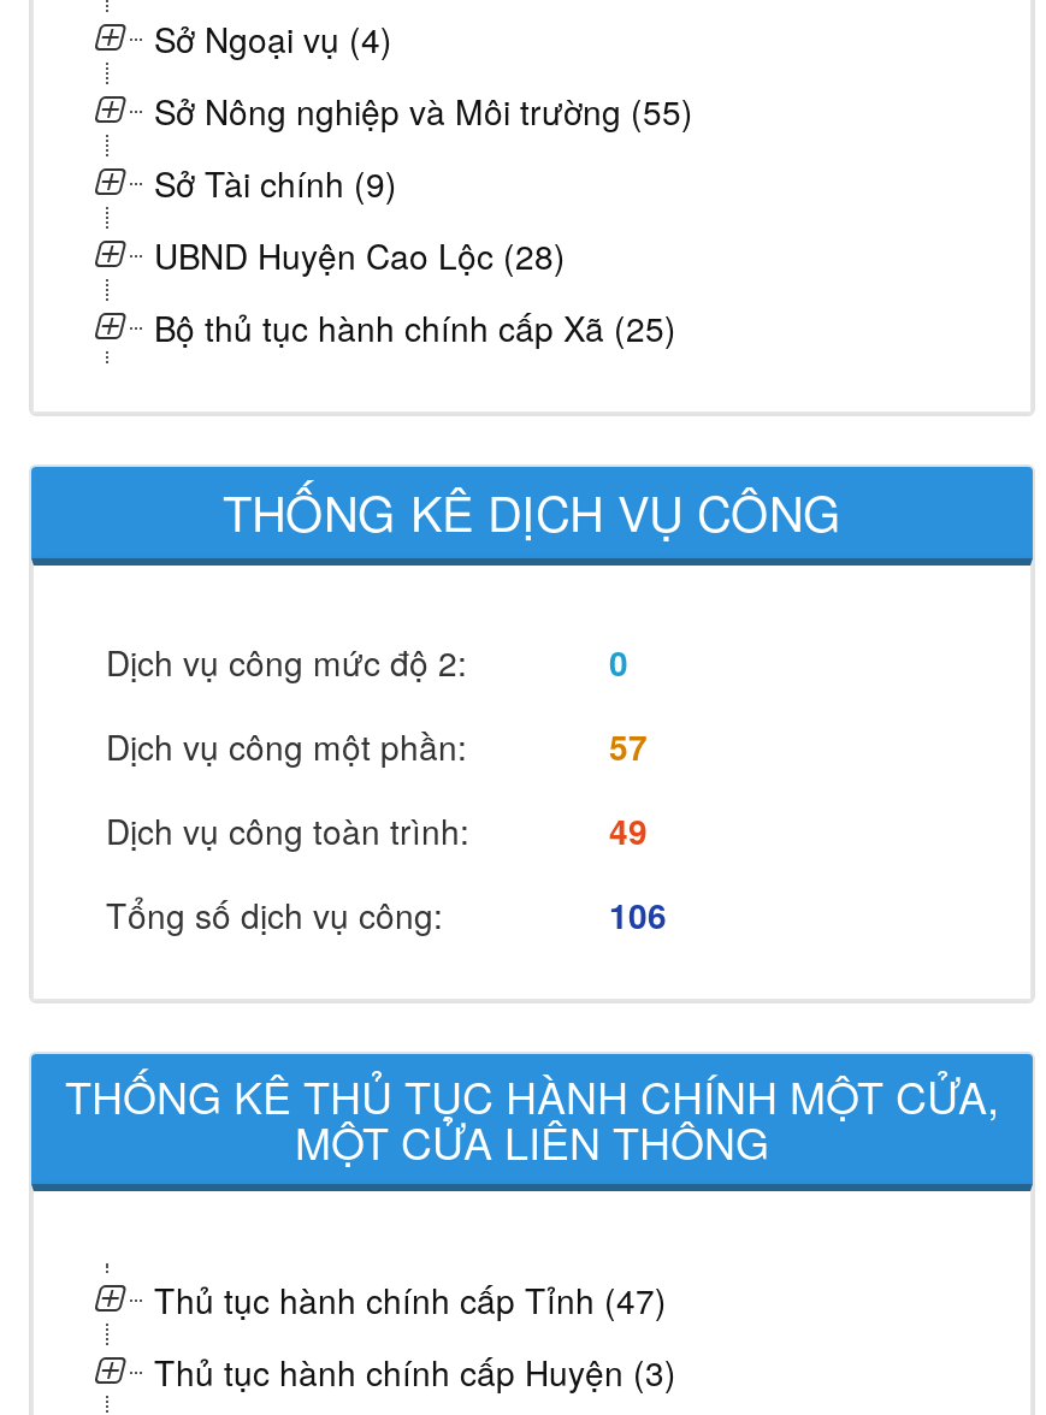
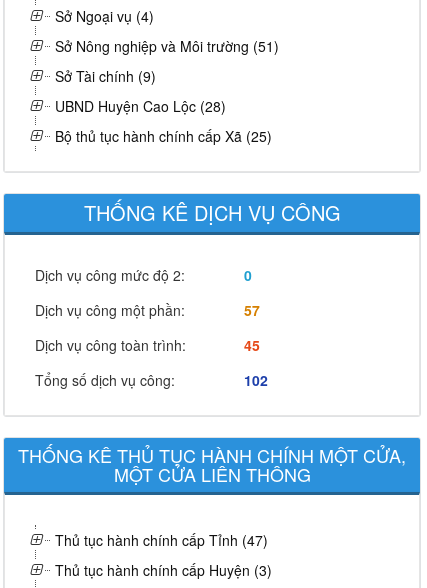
[154,87,693,135] Sở Nông nghiệp và Môi trường (55) -> [55,36,279,56] Sở Nông nghiệp và Môi trường (51)
[609,806,648,854] 49 -> [244,335,260,355] 45
[609,890,667,939] 106 -> [244,370,268,390] 102

